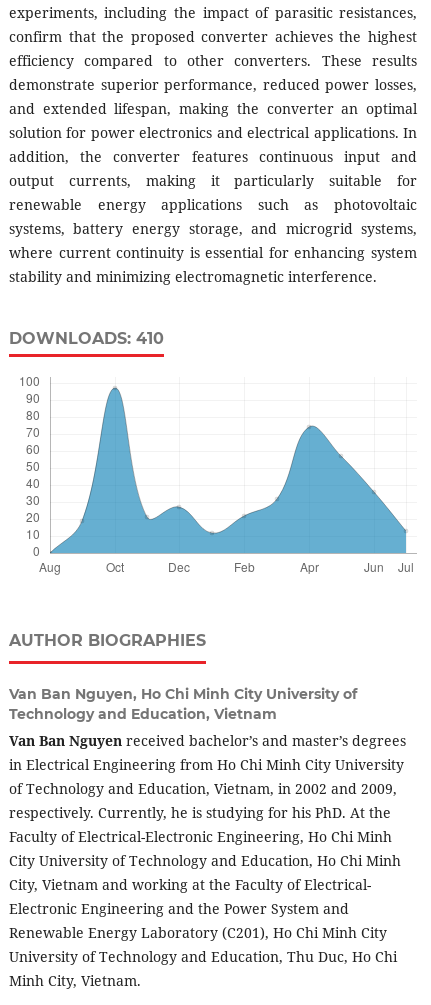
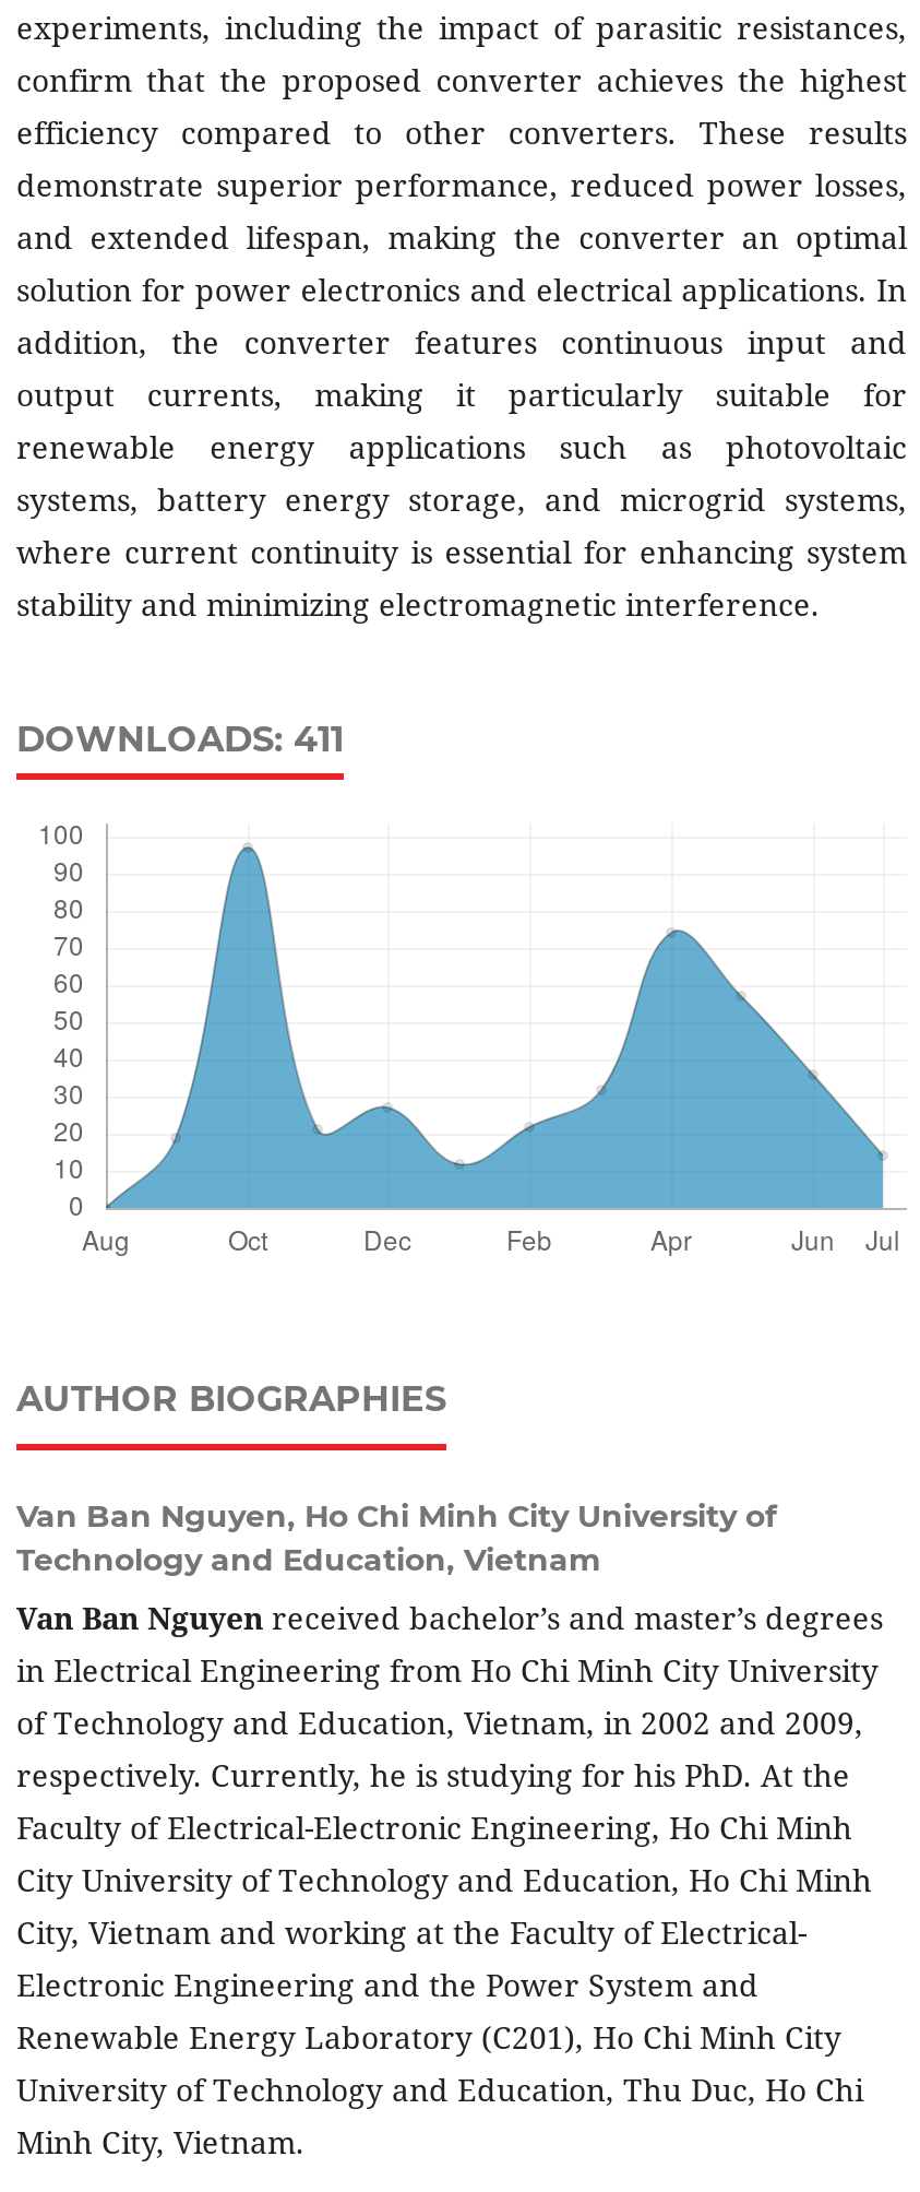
[9,329,164,348] DOWNLOADS: 410 -> [16,719,344,761] DOWNLOADS: 411

